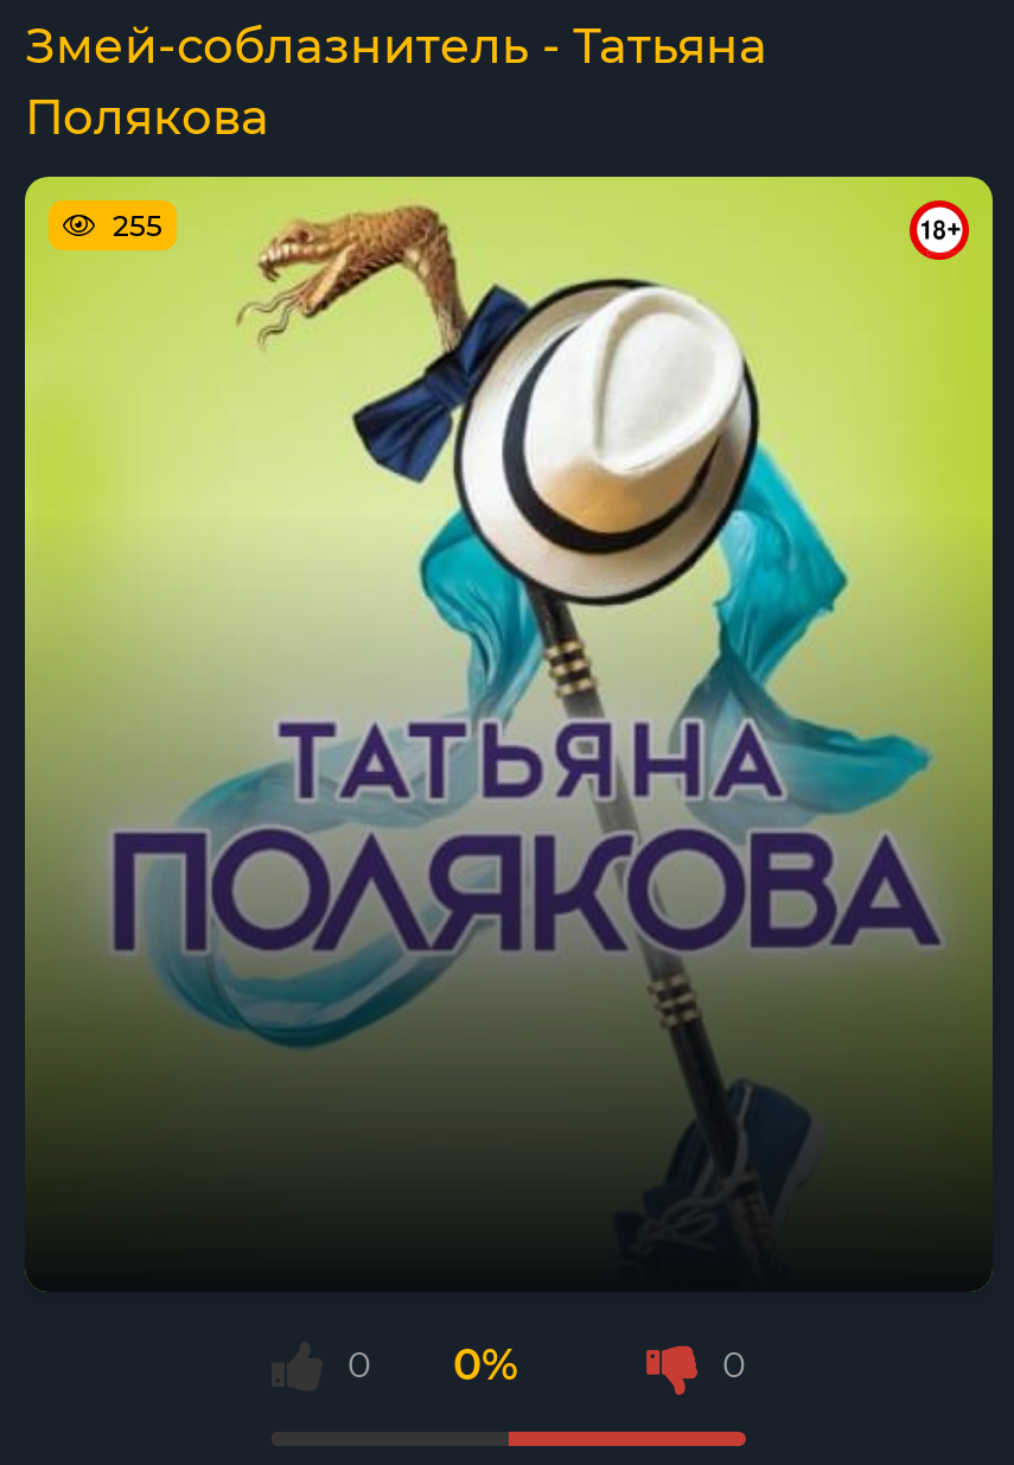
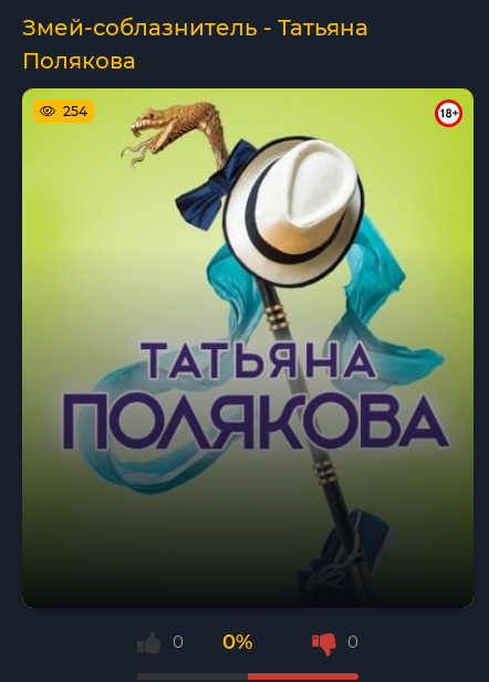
[113,208,162,243] 255 -> [63,103,87,119] 254

